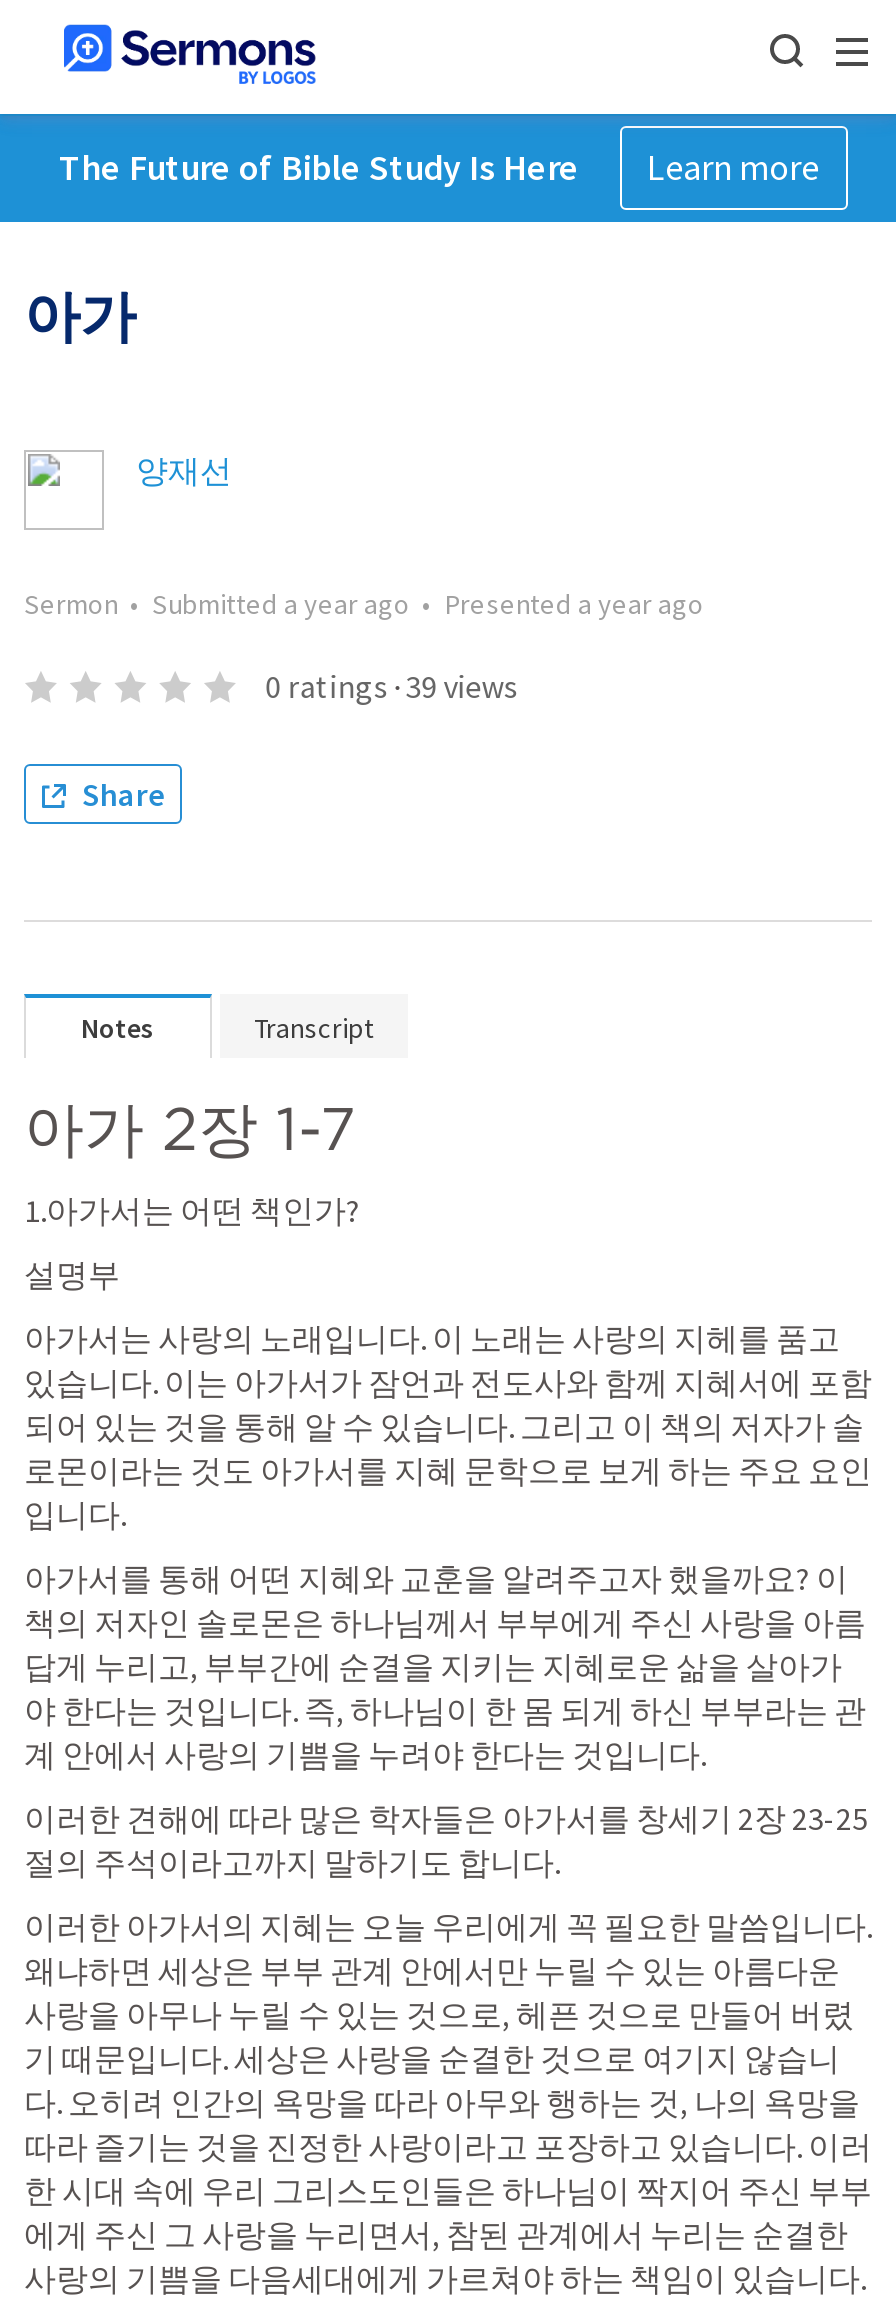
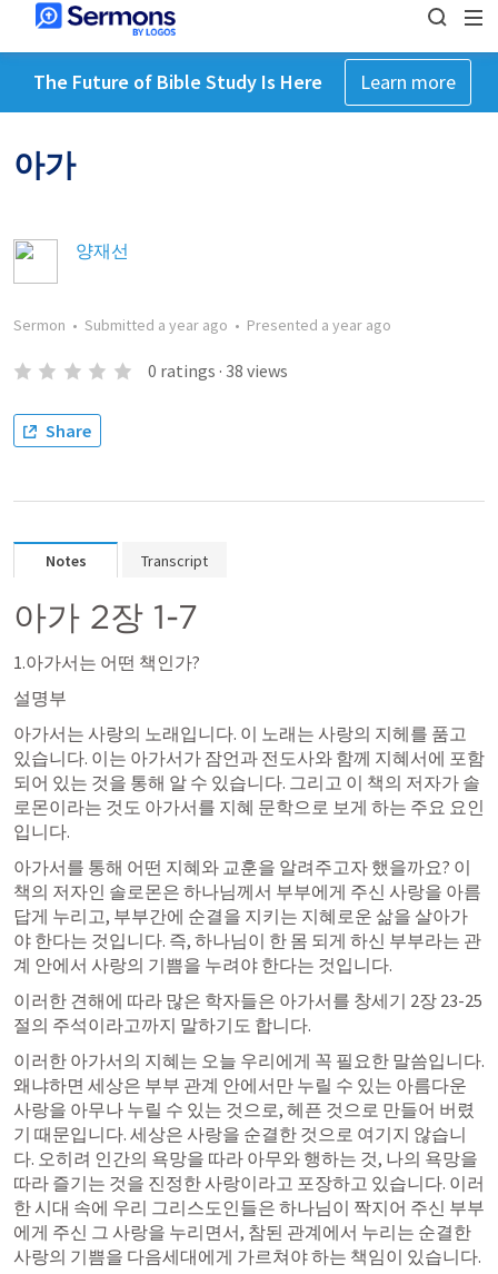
[265,666,517,706] 0 ratings · 39 views -> [148,359,288,382] 0 ratings · 38 views

